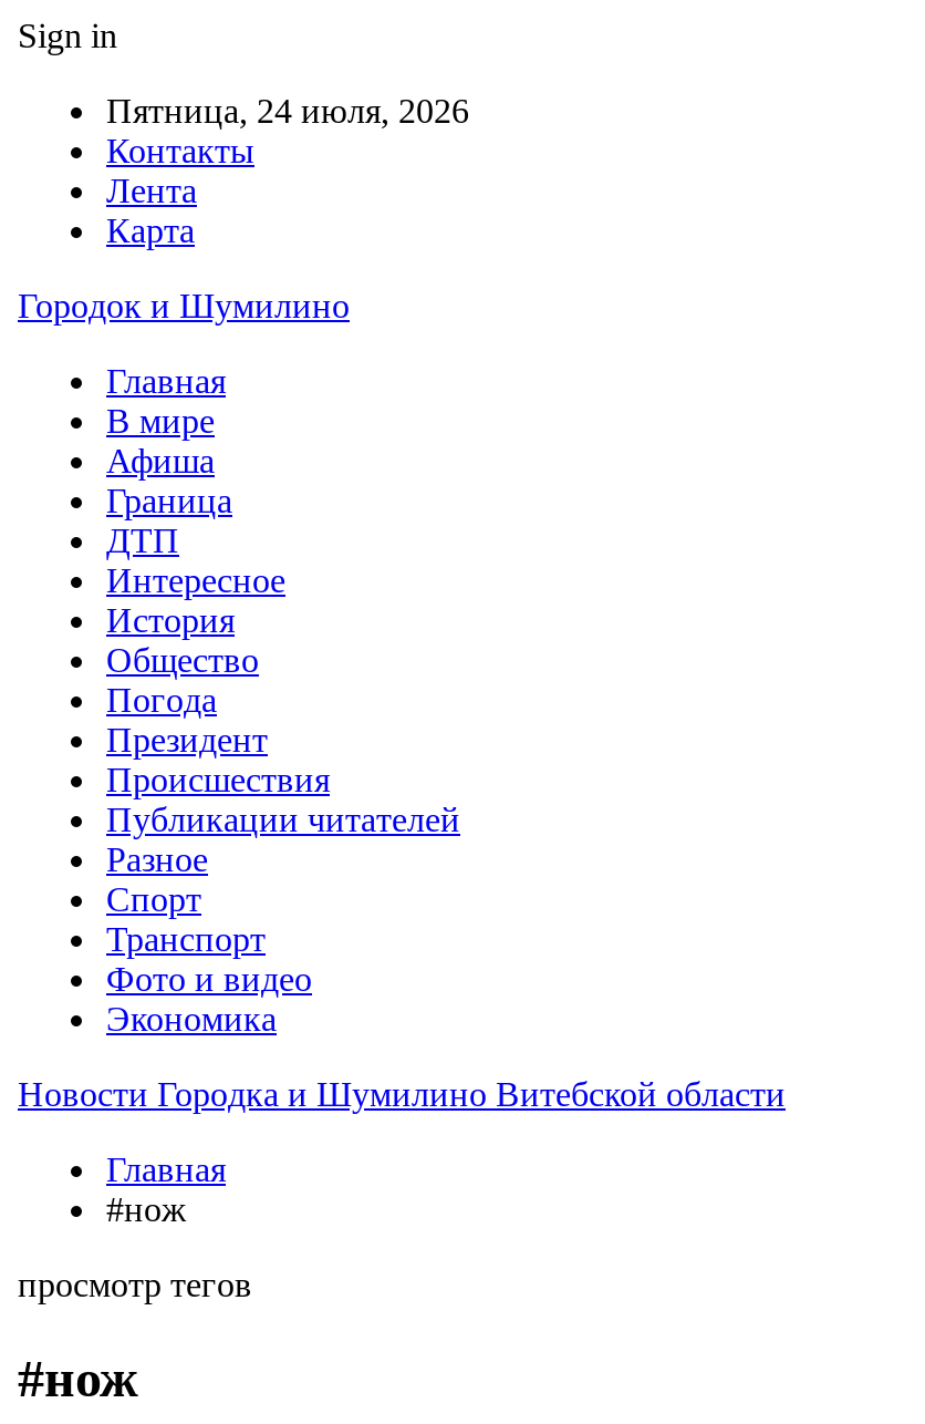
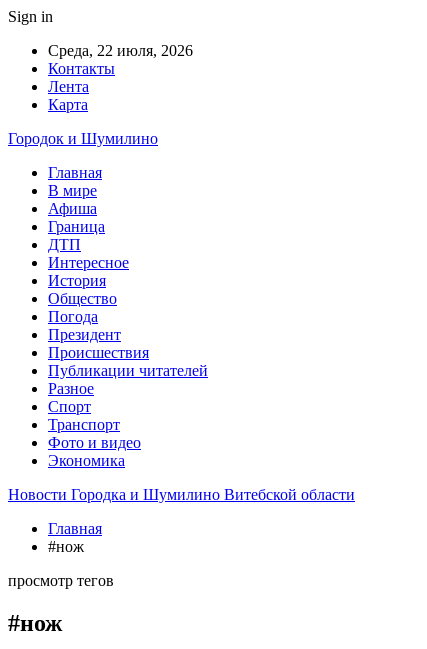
[106,92,469,130] Пятница, 24 июля, 2026 -> [48,42,193,59] Среда, 22 июля, 2026

